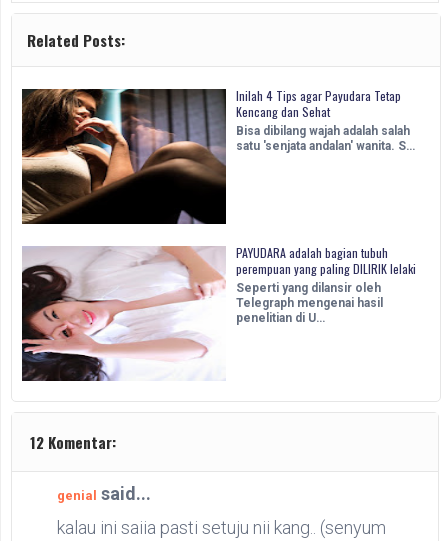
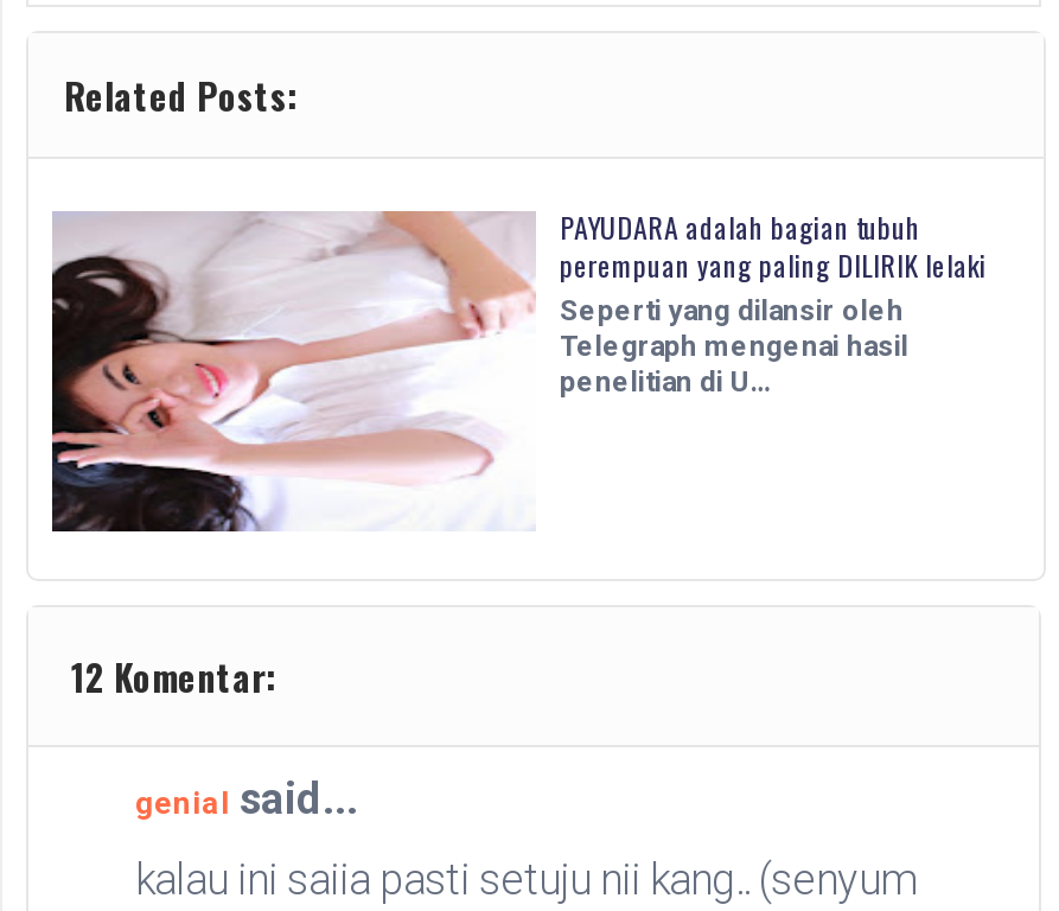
[21,87,415,225] [image] | Inilah 4 Tips agar Payudara Tetap | Kencang dan Sehat | Bisa dibilang wajah adalah salah | satu 'senjata andalan' wanita. S… -> none

